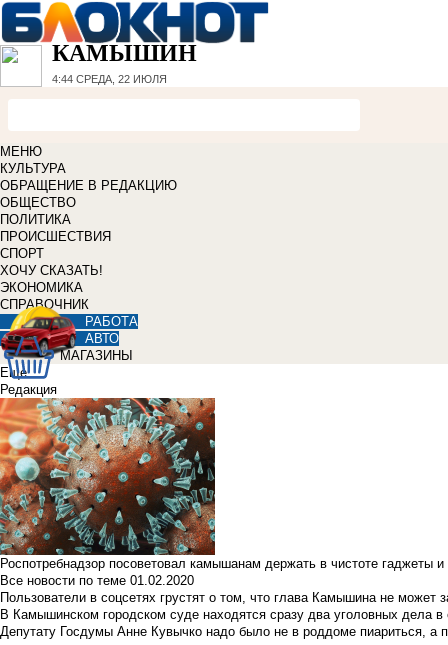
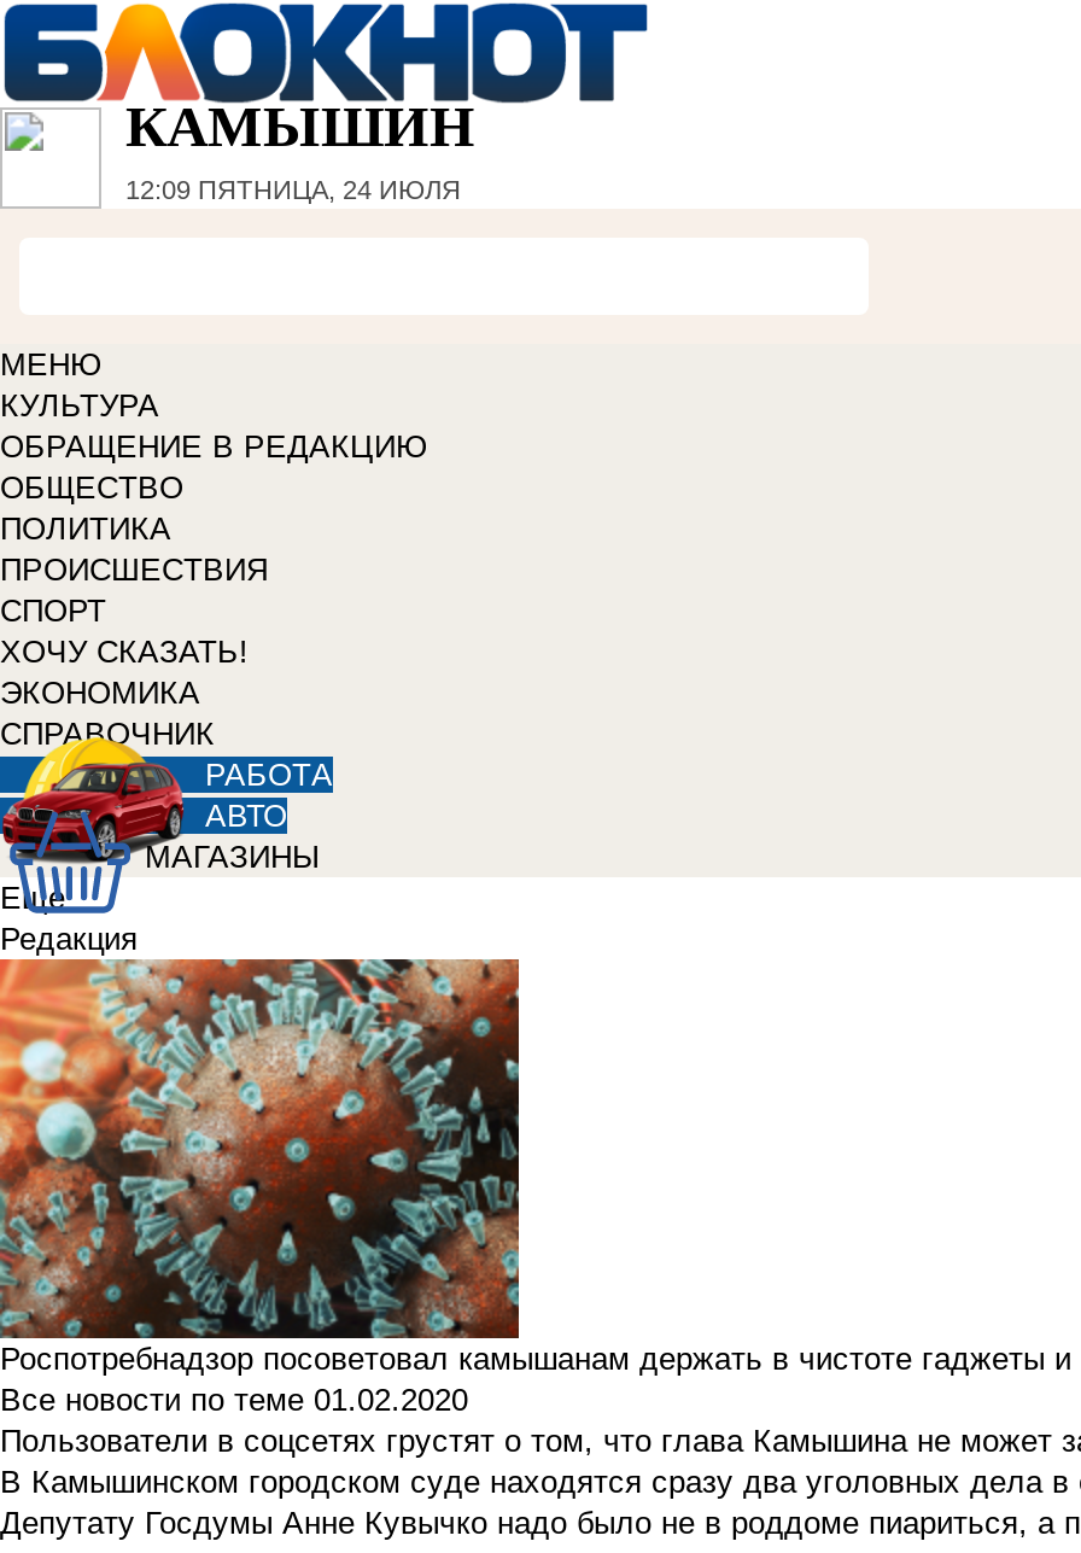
[52,73,167,85] 4:44 СРЕДА, 22 ИЮЛЯ -> [125,176,461,205] 12:09 ПЯТНИЦА, 24 ИЮЛЯ

